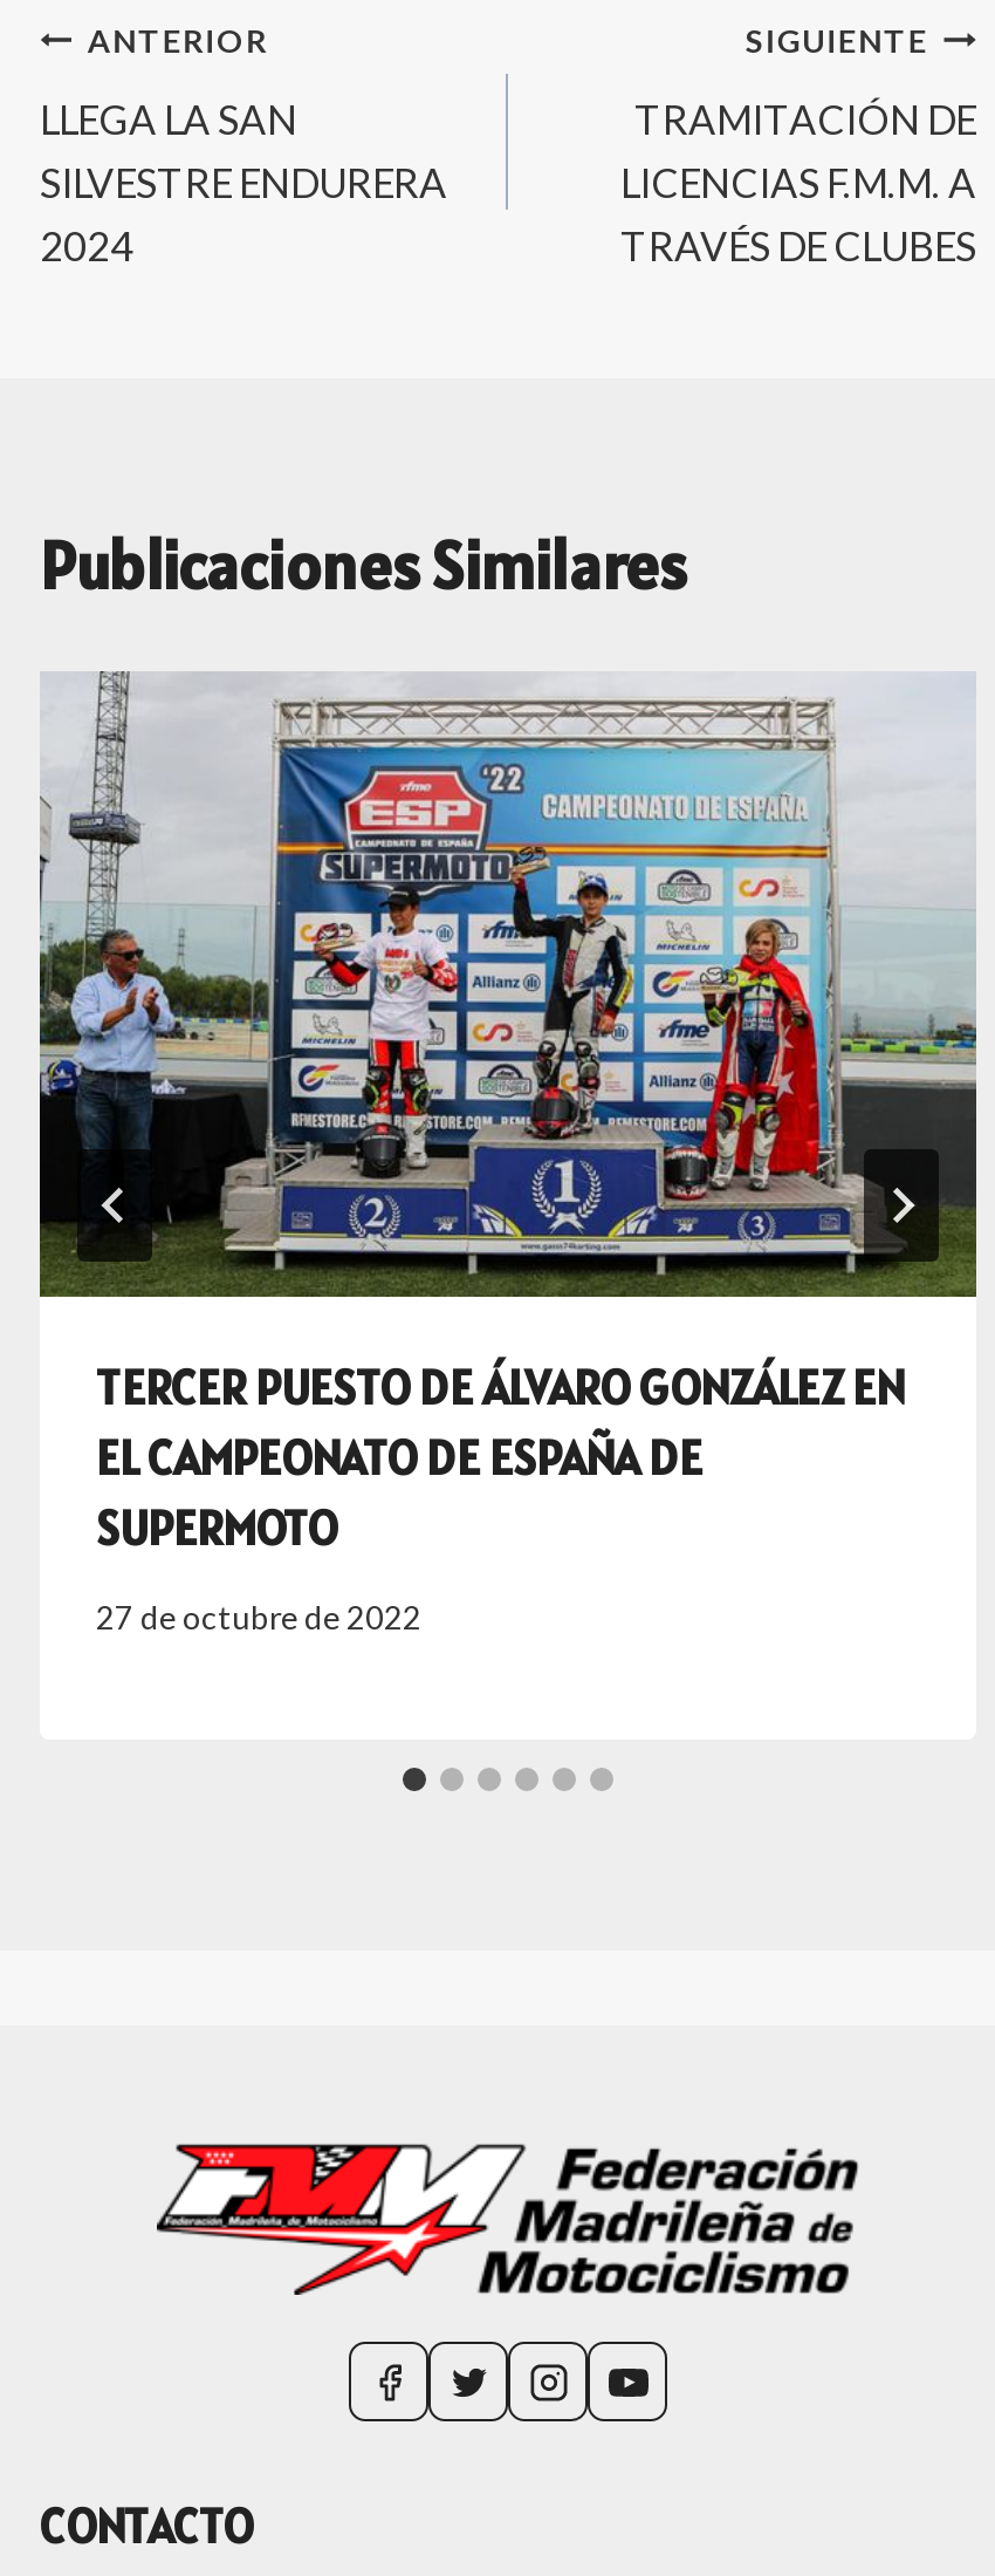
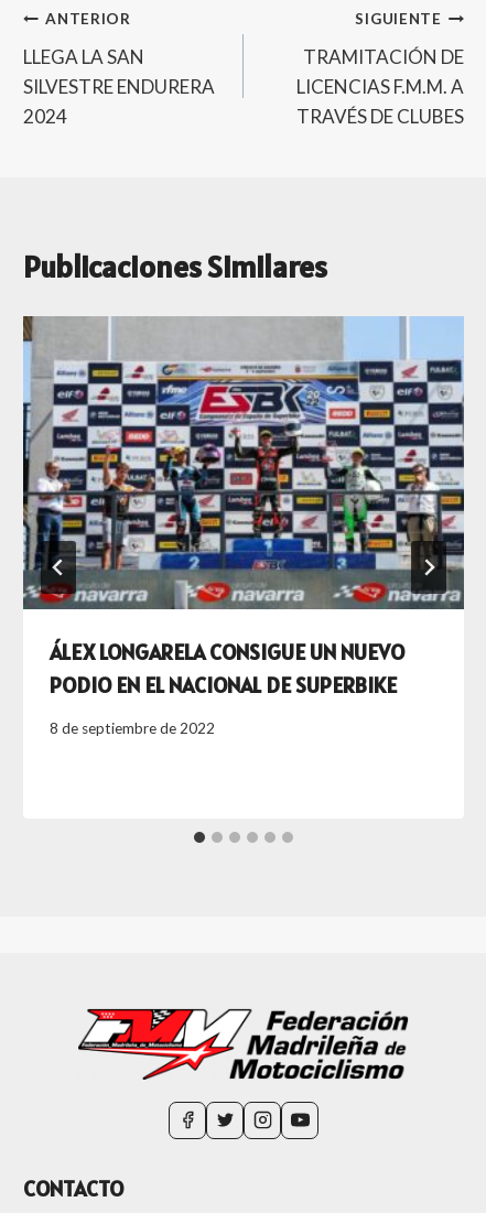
[37,672,979,1558] [image] | TERCER PUESTO DE ÁLVARO GONZÁLEZ EN | EL CAMPEONATO DE ESPAÑA DE | SUPERMOTO -> [22,315,465,700] [image] | ÁLEX LONGARELA CONSIGUE UN NUEVO | PODIO EN EL NACIONAL DE SUPERBIKE
[96,1600,421,1637] 27 de octubre de 2022 -> [50,719,215,737] 8 de septiembre de 2022

